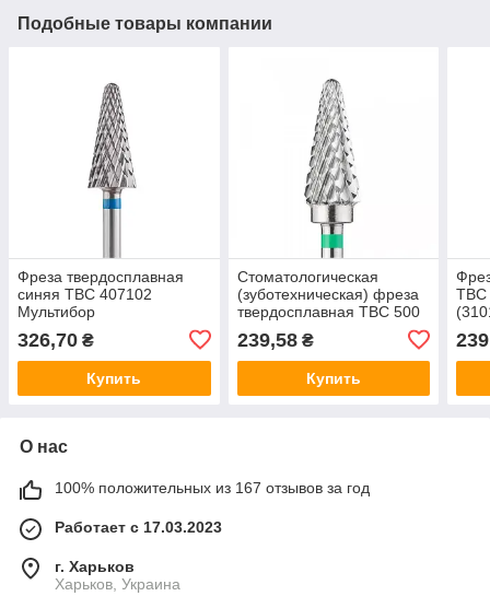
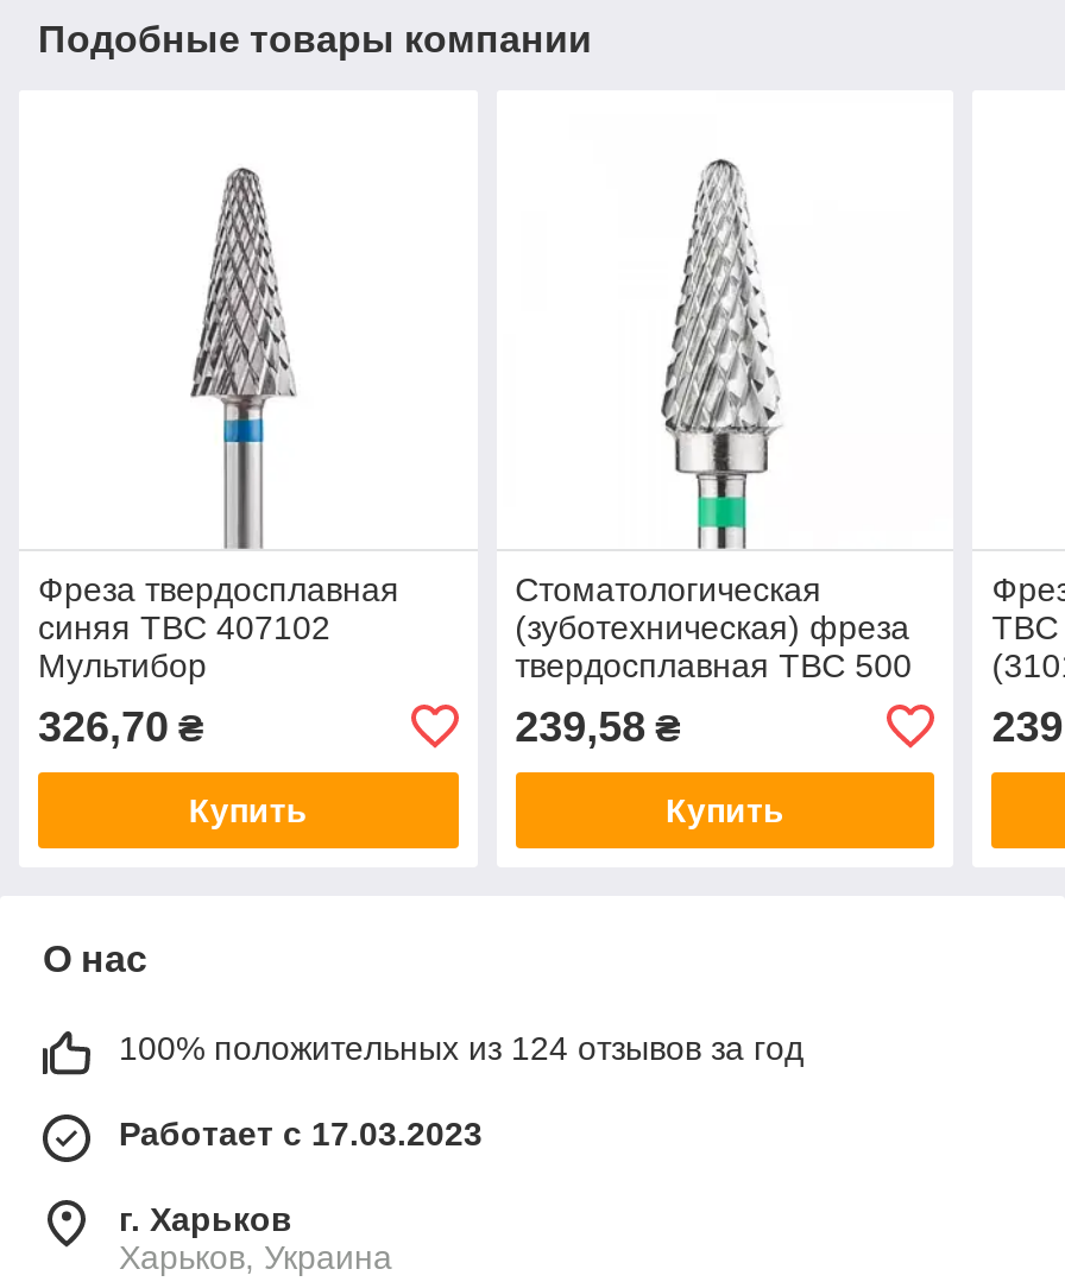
[55,479,370,496] 100% положительных из 167 отзывов за год -> [119,1028,804,1067] 100% положительных из 124 отзывов за год

